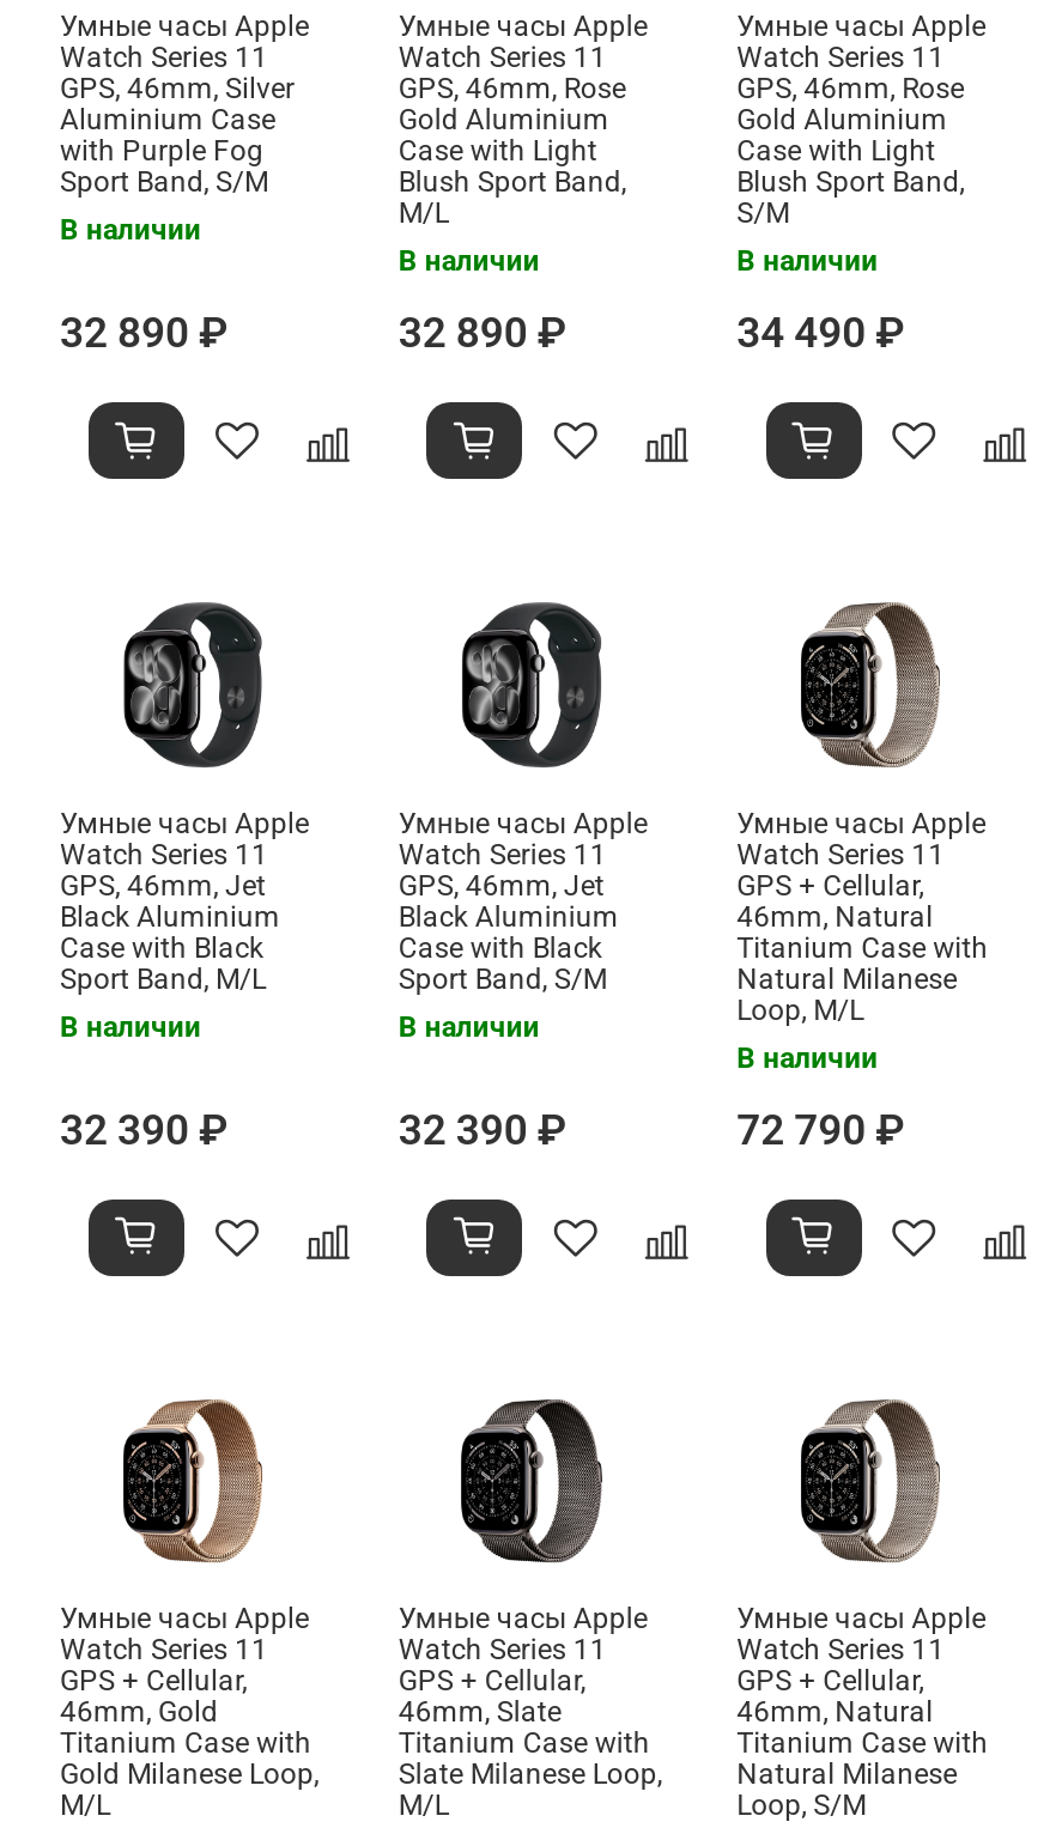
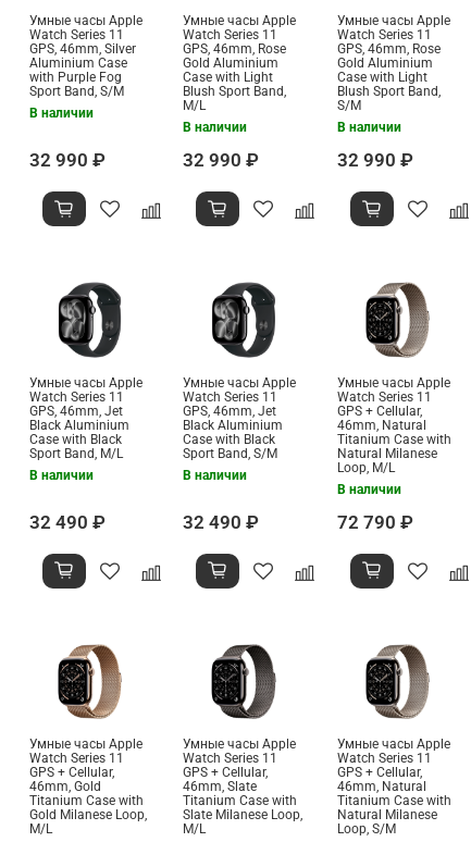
[60,310,227,358] 32 890 ₽ -> [29,149,106,171] 32 990 ₽
[398,310,566,358] 32 890 ₽ -> [183,149,259,171] 32 990 ₽
[737,310,904,358] 34 490 ₽ -> [337,149,413,171] 32 990 ₽
[60,1106,227,1154] 32 390 ₽ -> [29,511,106,533] 32 490 ₽
[398,1106,566,1154] 32 390 ₽ -> [183,511,259,533] 32 490 ₽

